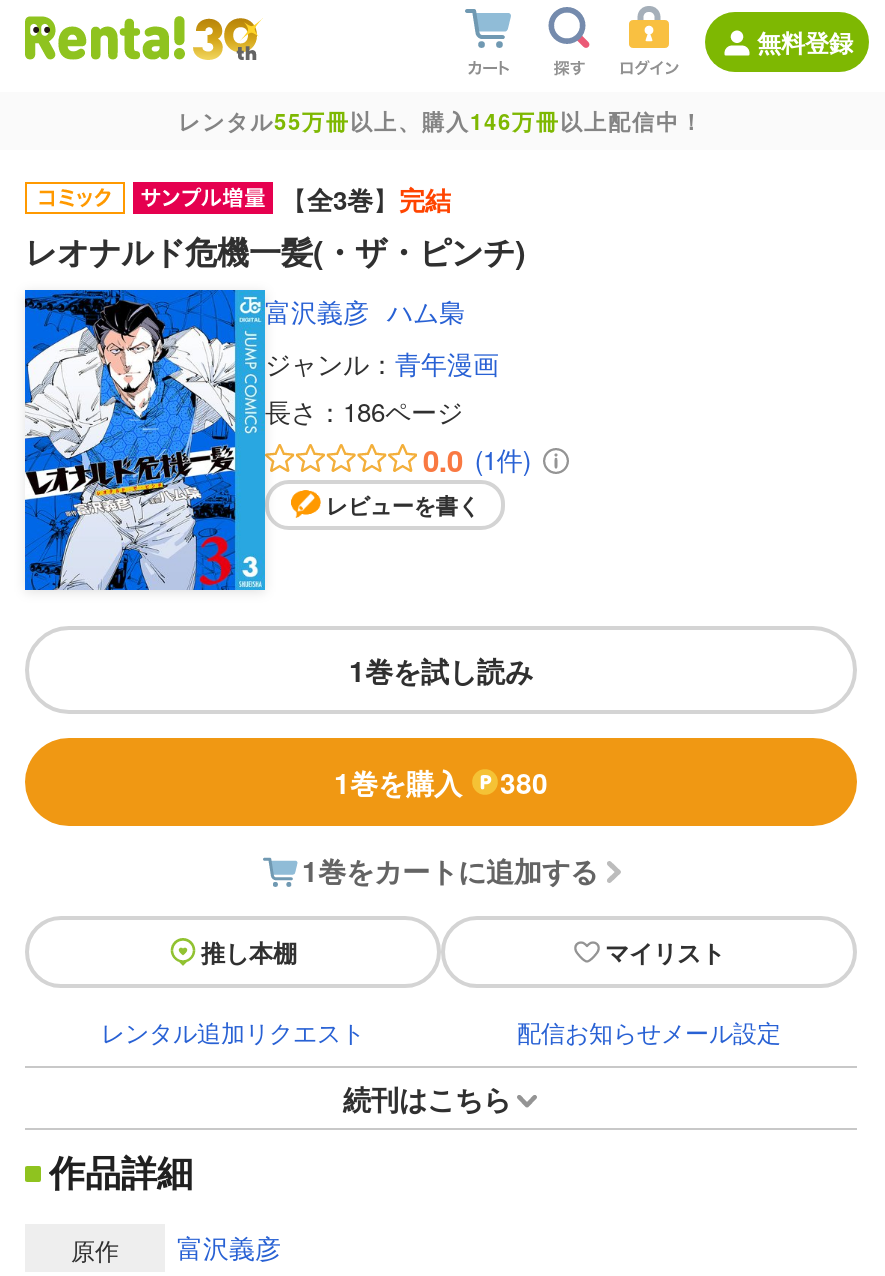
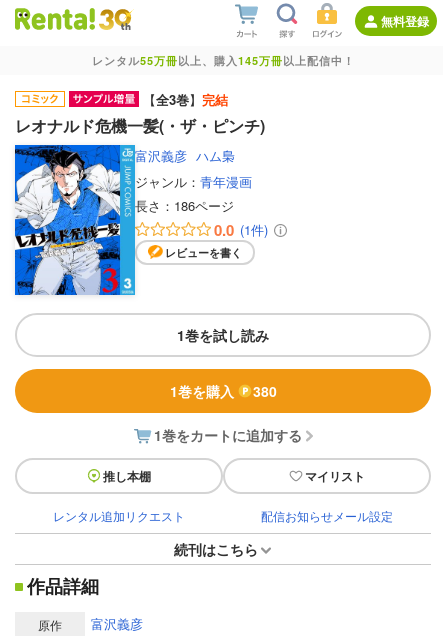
[178,106,704,136] レンタル55万冊以上、購入146万冊以上配信中！ -> [91,53,354,68] レンタル55万冊以上、購入145万冊以上配信中！

